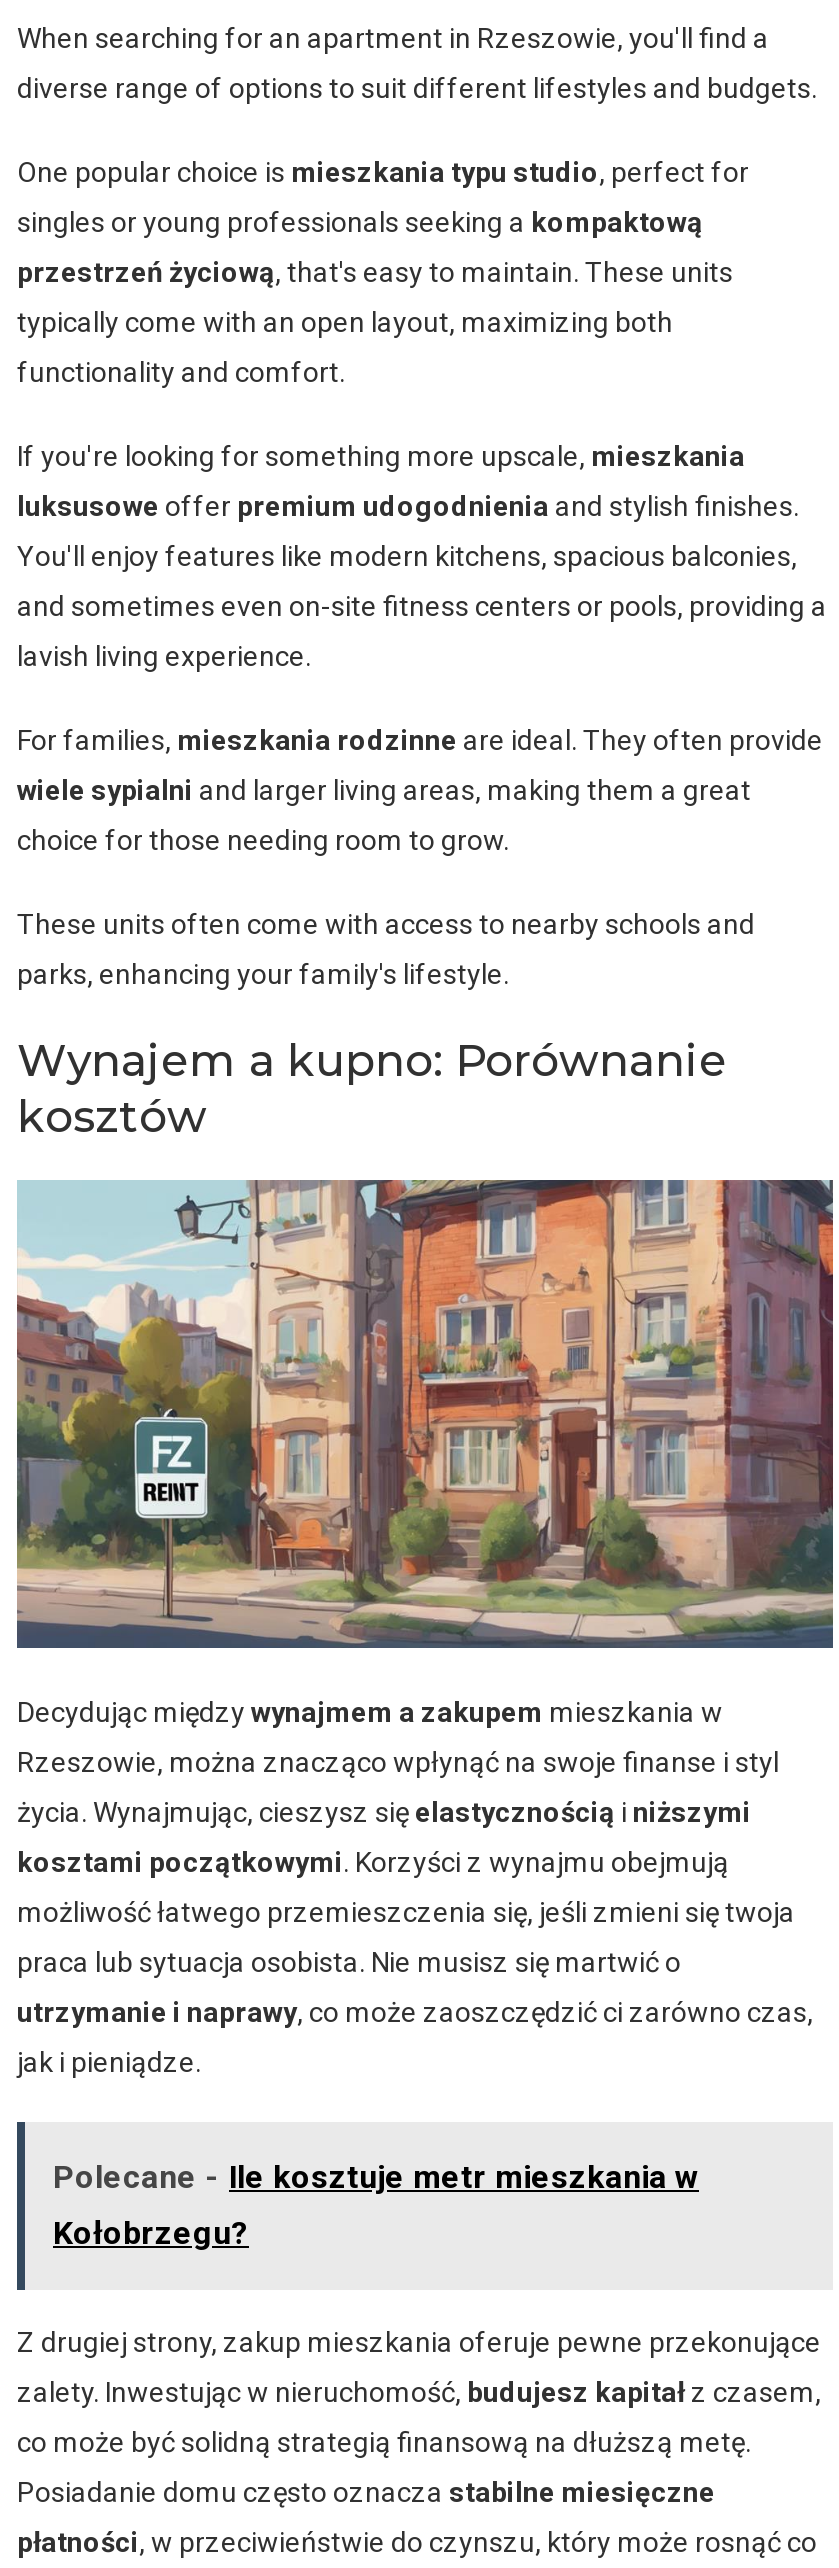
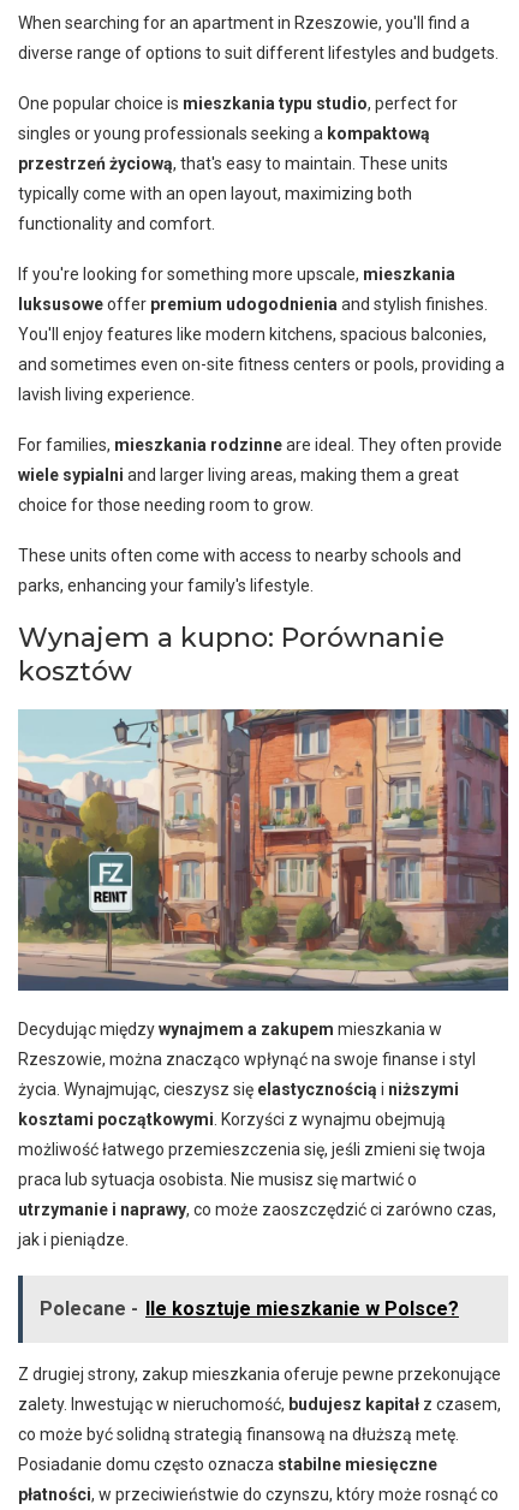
[53,2157,699,2251] Polecane - Ile kosztuje metr mieszkania w | Kołobrzegu? -> [40,1297,459,1319] Polecane - Ile kosztuje mieszkanie w Polsce?

